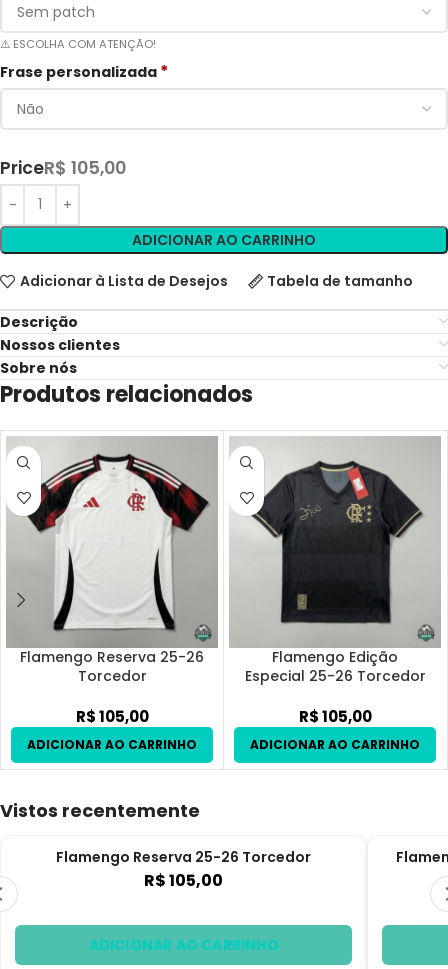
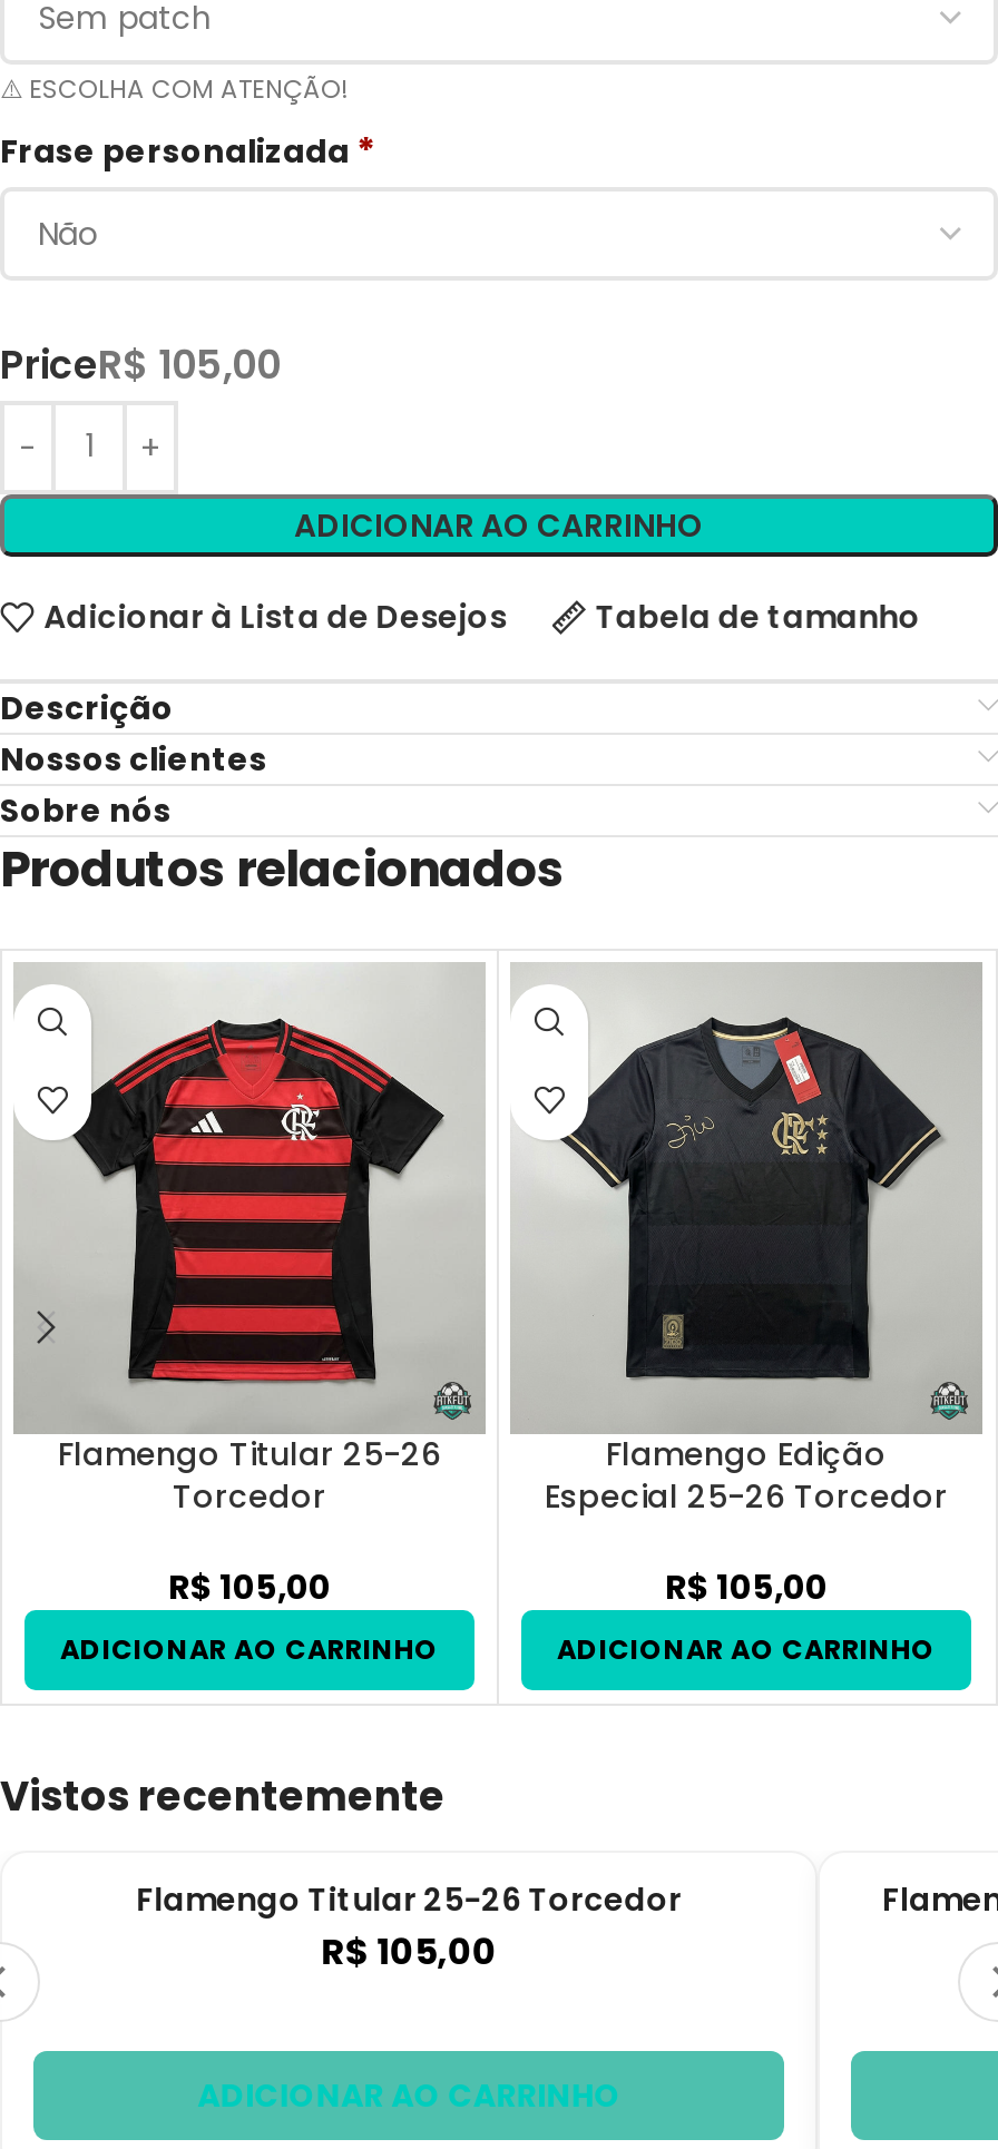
[20,437,216,667] [image] | Flamengo Reserva 25-26 -> [58,966,479,1476] [image] | Flamengo Titular 25-26
[56,847,311,867] Flamengo Reserva 25-26 Torcedor -> [136,1877,682,1921] Flamengo Titular 25-26 Torcedor

